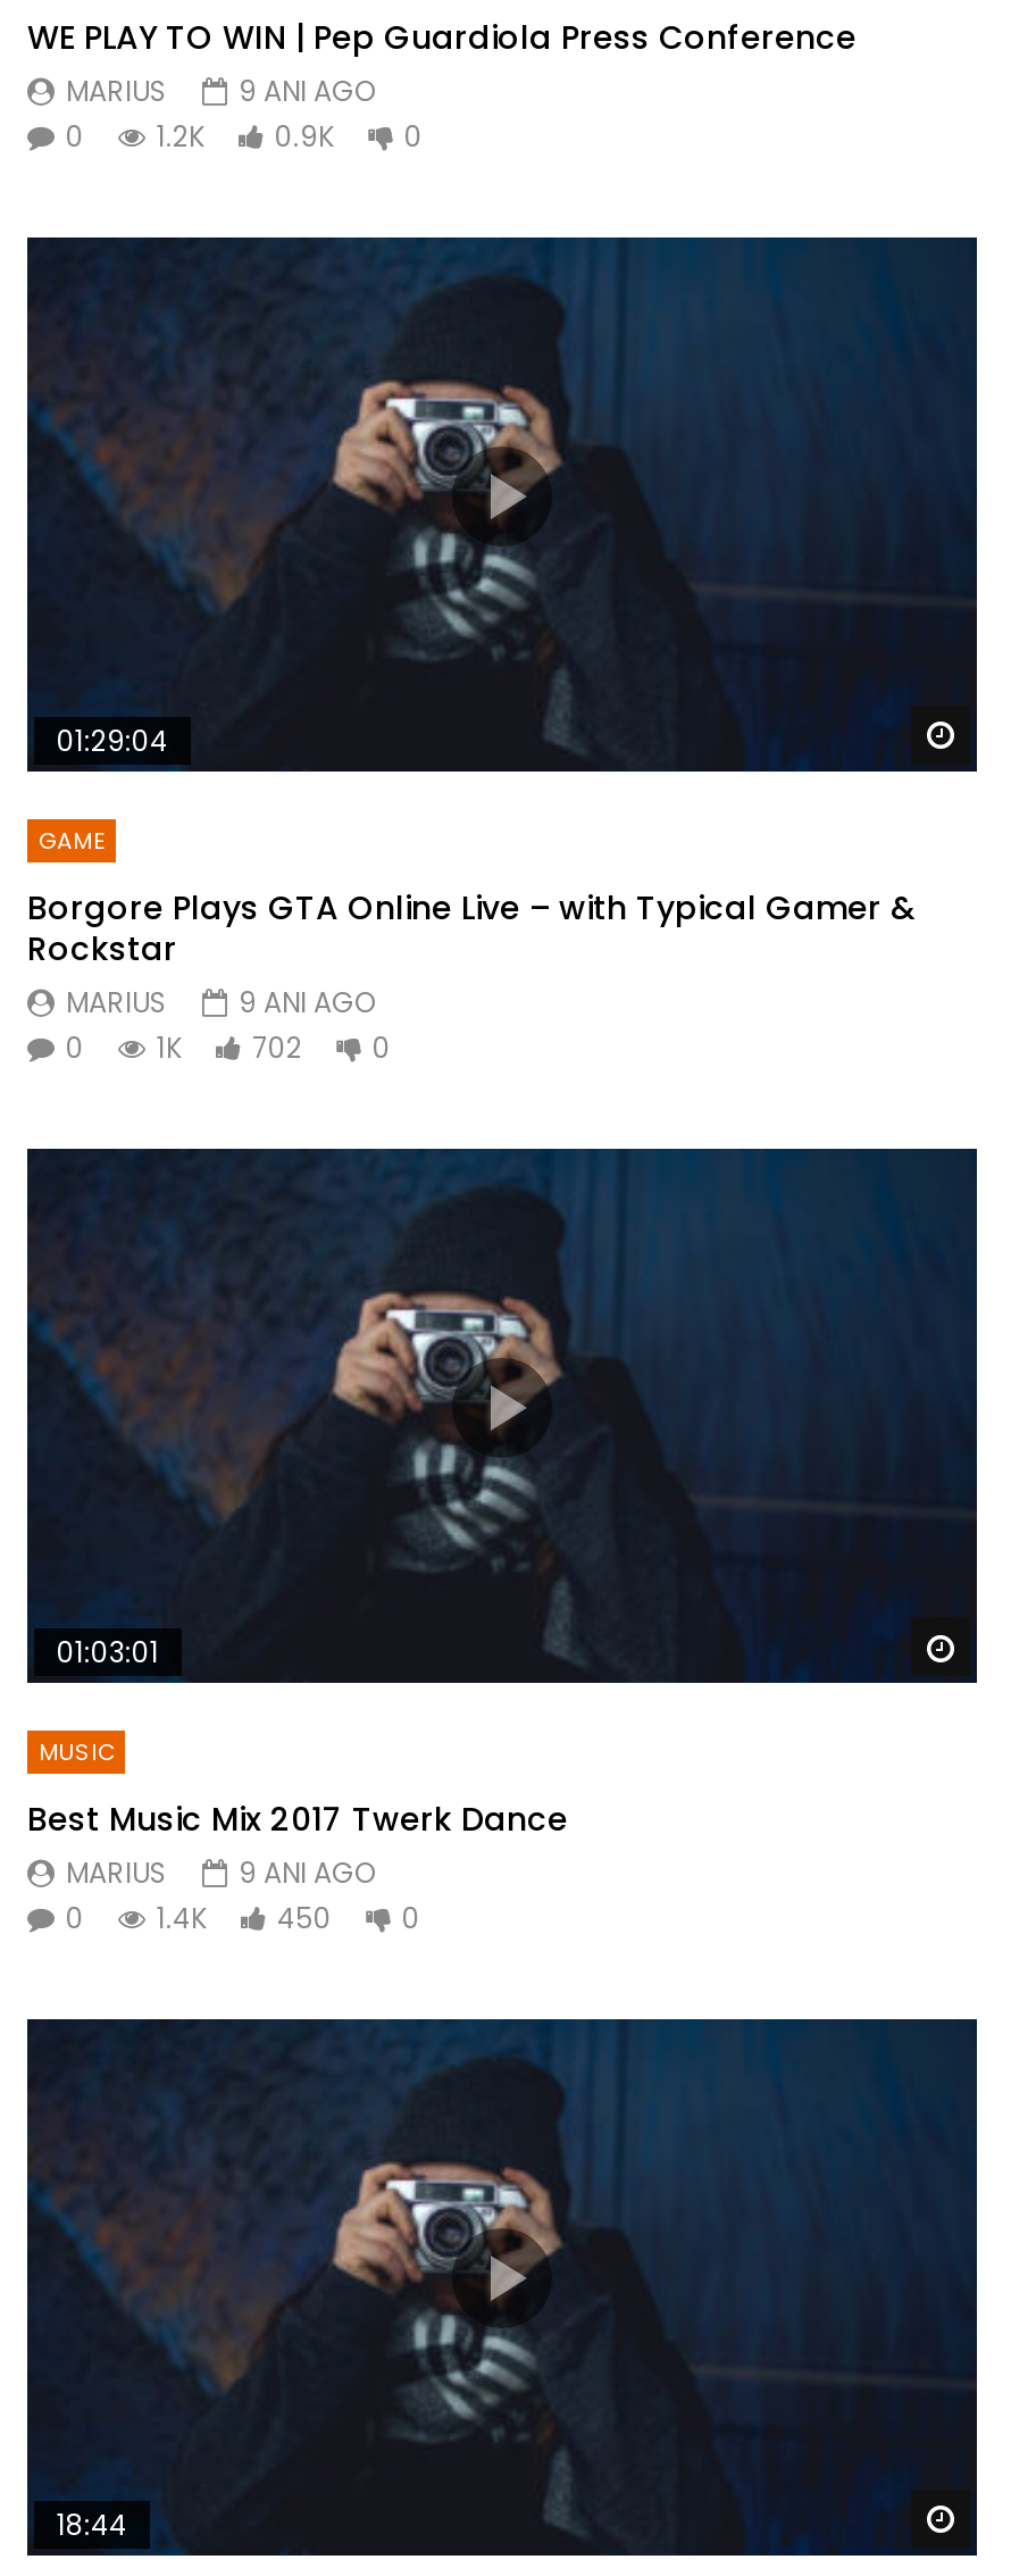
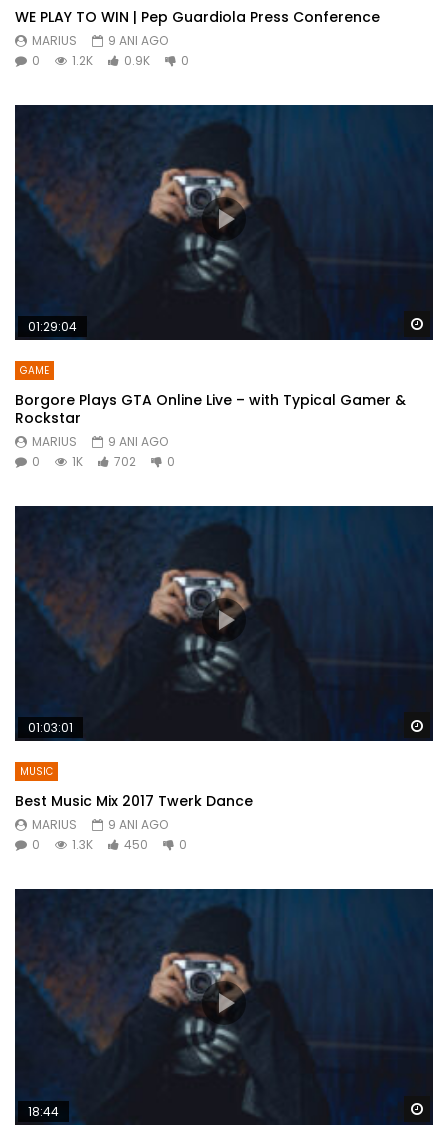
[66,1899,420,1937] 0 1.4K 450 0 -> [32,836,187,853] 0 1.3K 450 0

